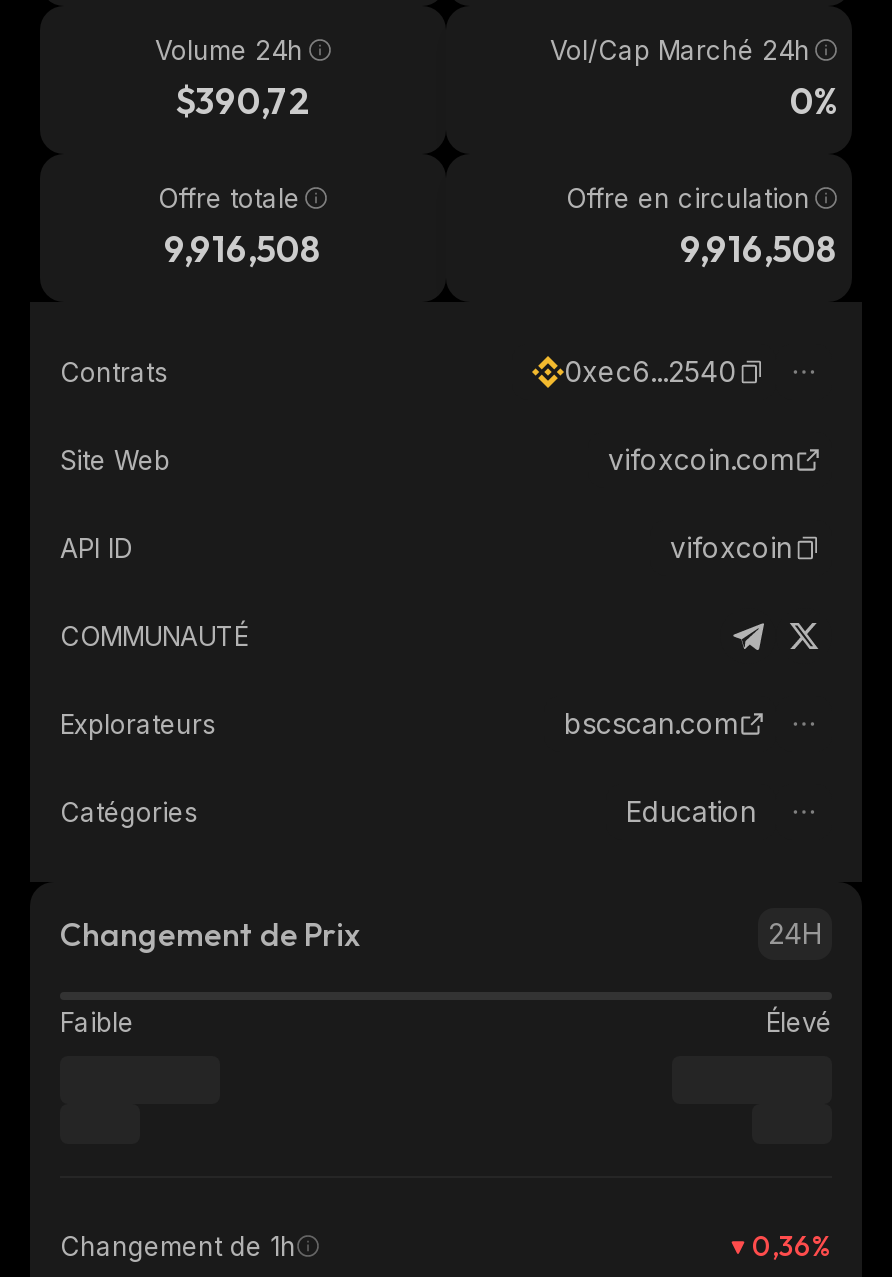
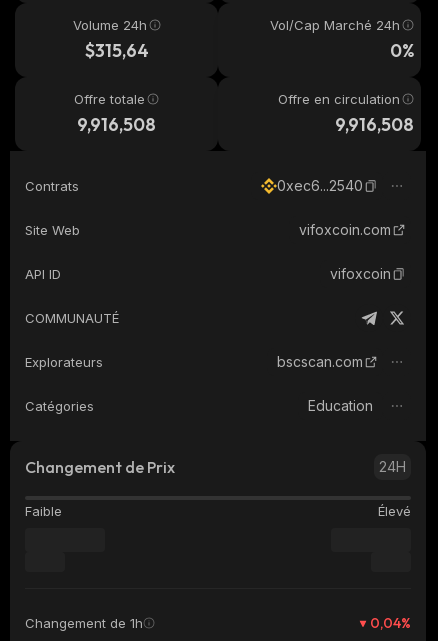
[175,78,311,124] $390,72 -> [84,39,148,62] $315,64
[752,1228,832,1264] 0,36% -> [370,614,411,632] 0,04%

